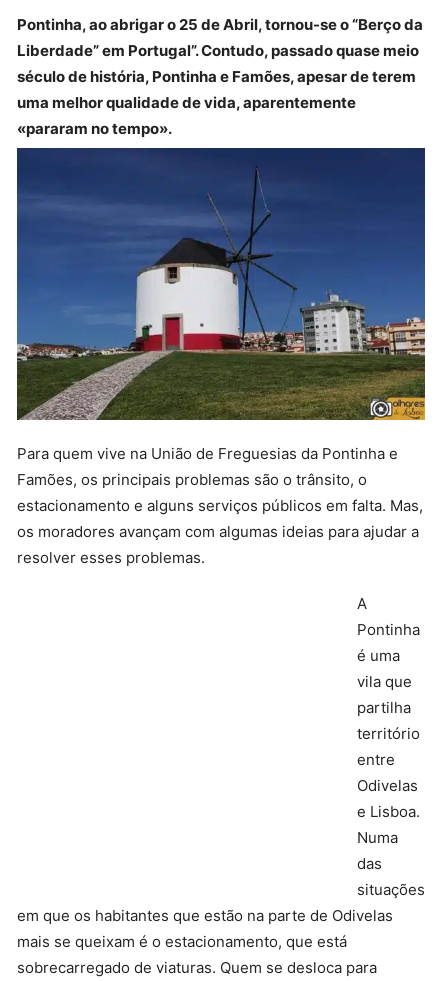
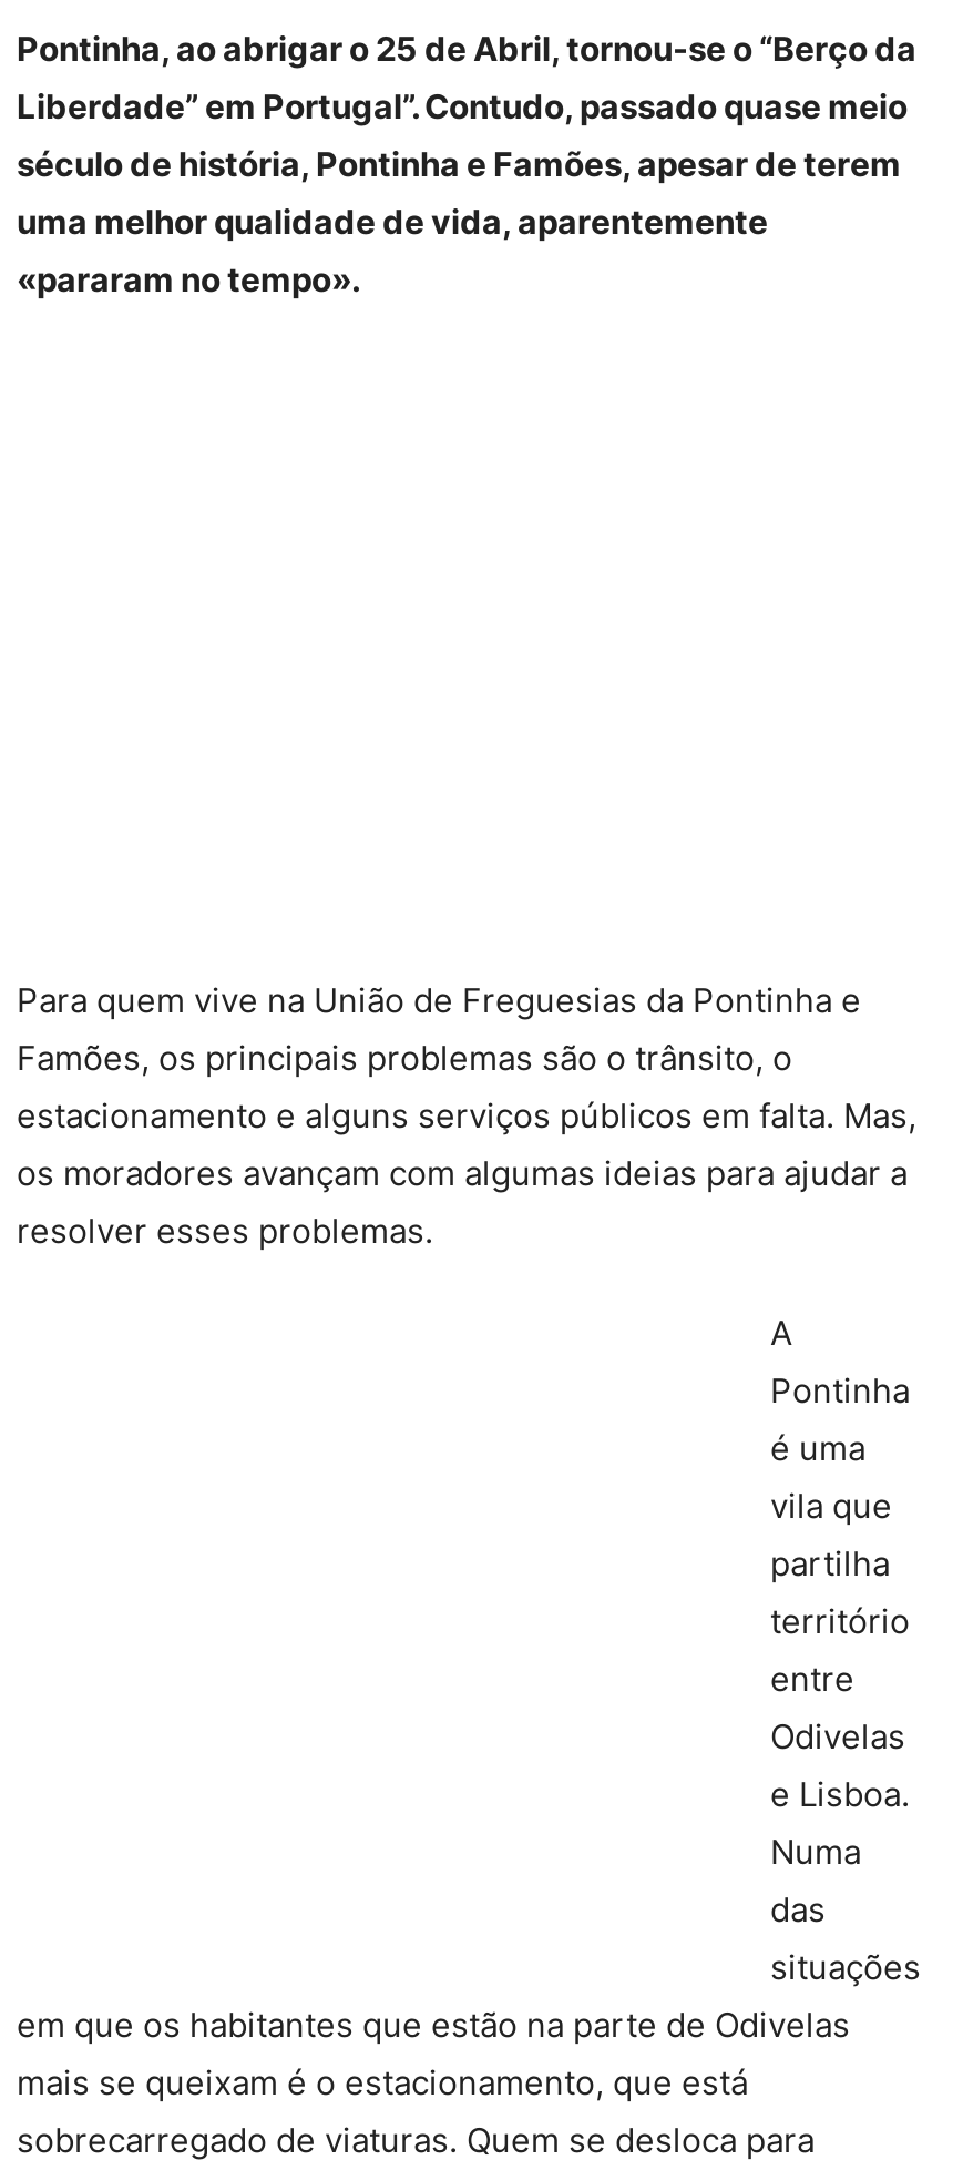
[16,147,426,421] [image] -> none

